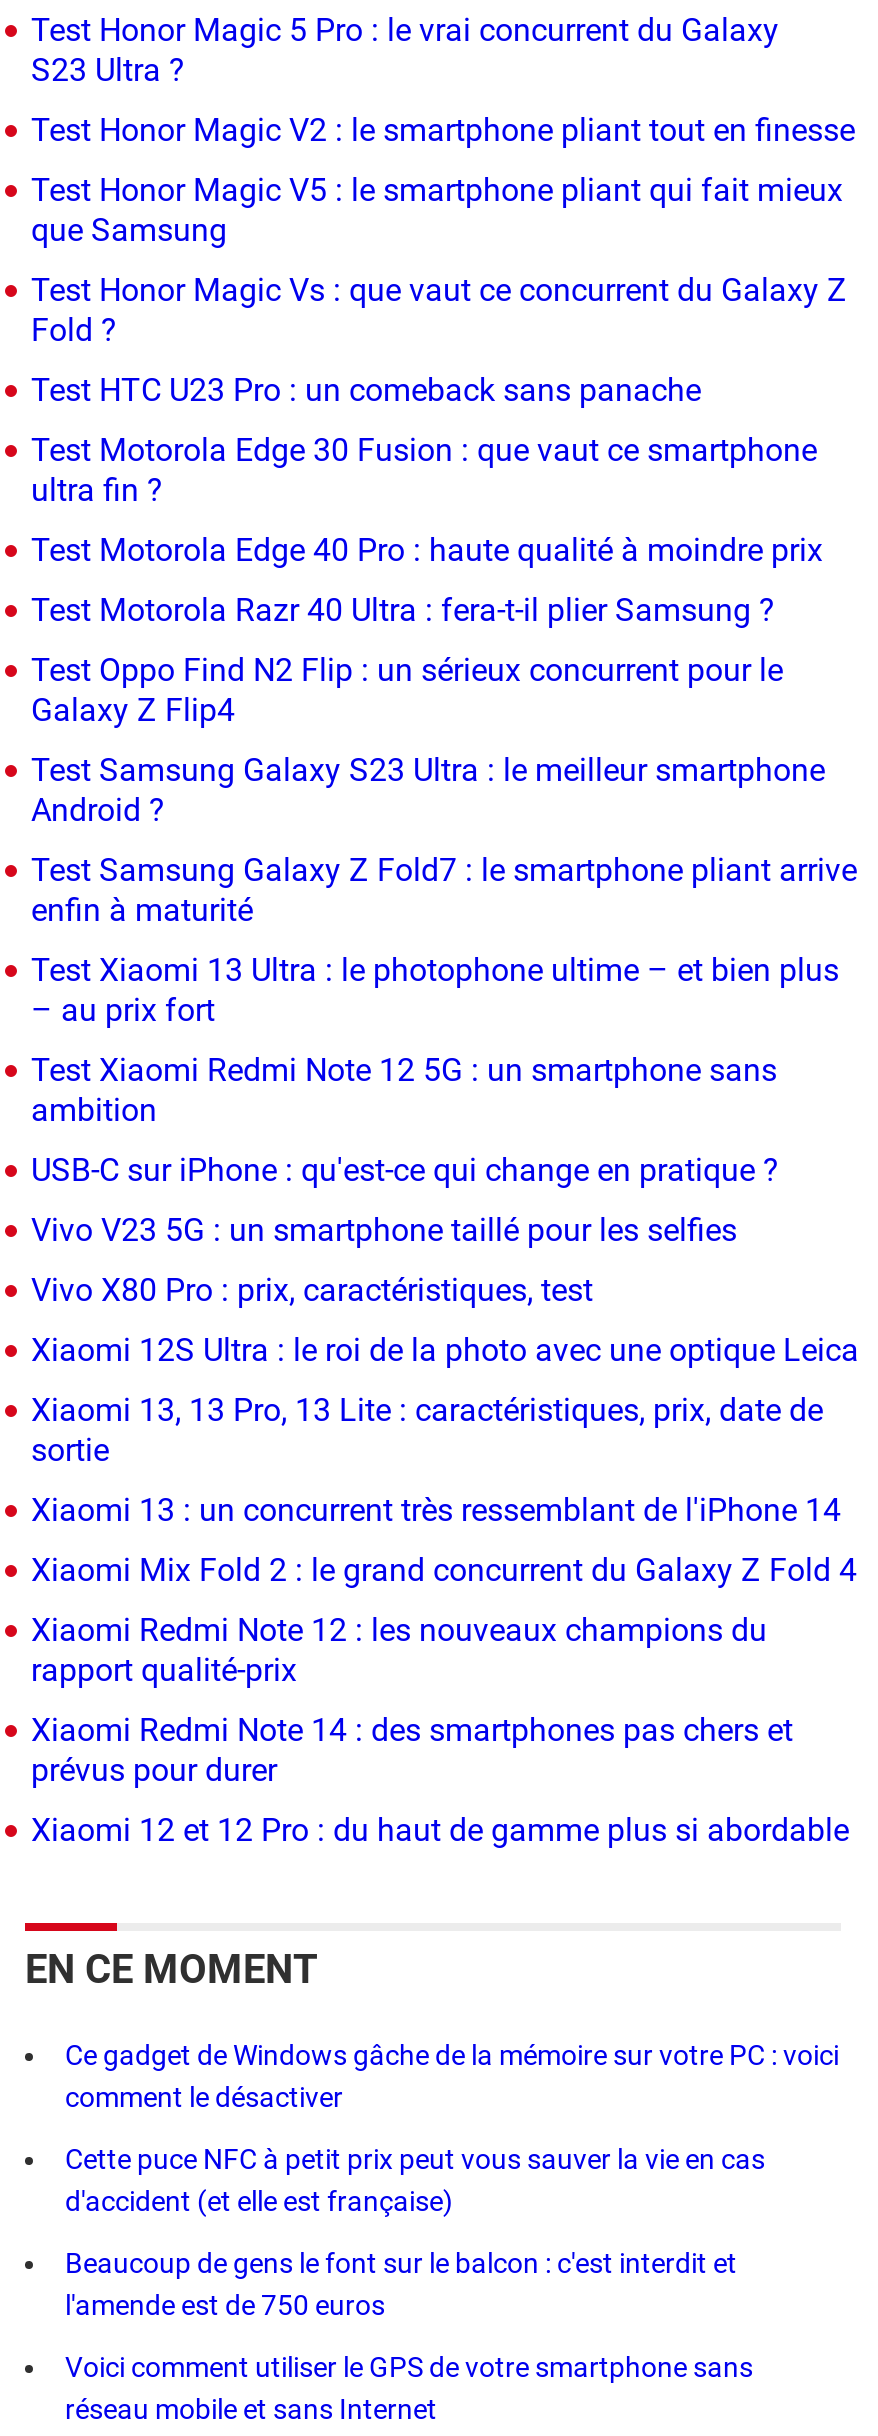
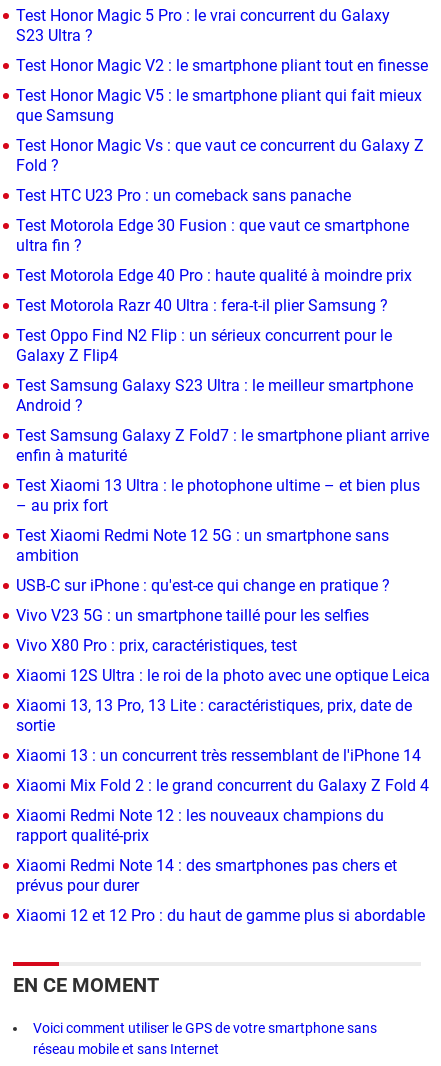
[65,2039,839,2321] Ce gadget de Windows gâche de la mémoire sur votre PC : voici | comment le désactiver | Cette puce NFC à petit prix peut vous sauver la vie en cas | d'accident (et elle est française) | Beaucoup de gens le font sur le balcon : c'est interdit et | l'amende est de 750 euros -> none

